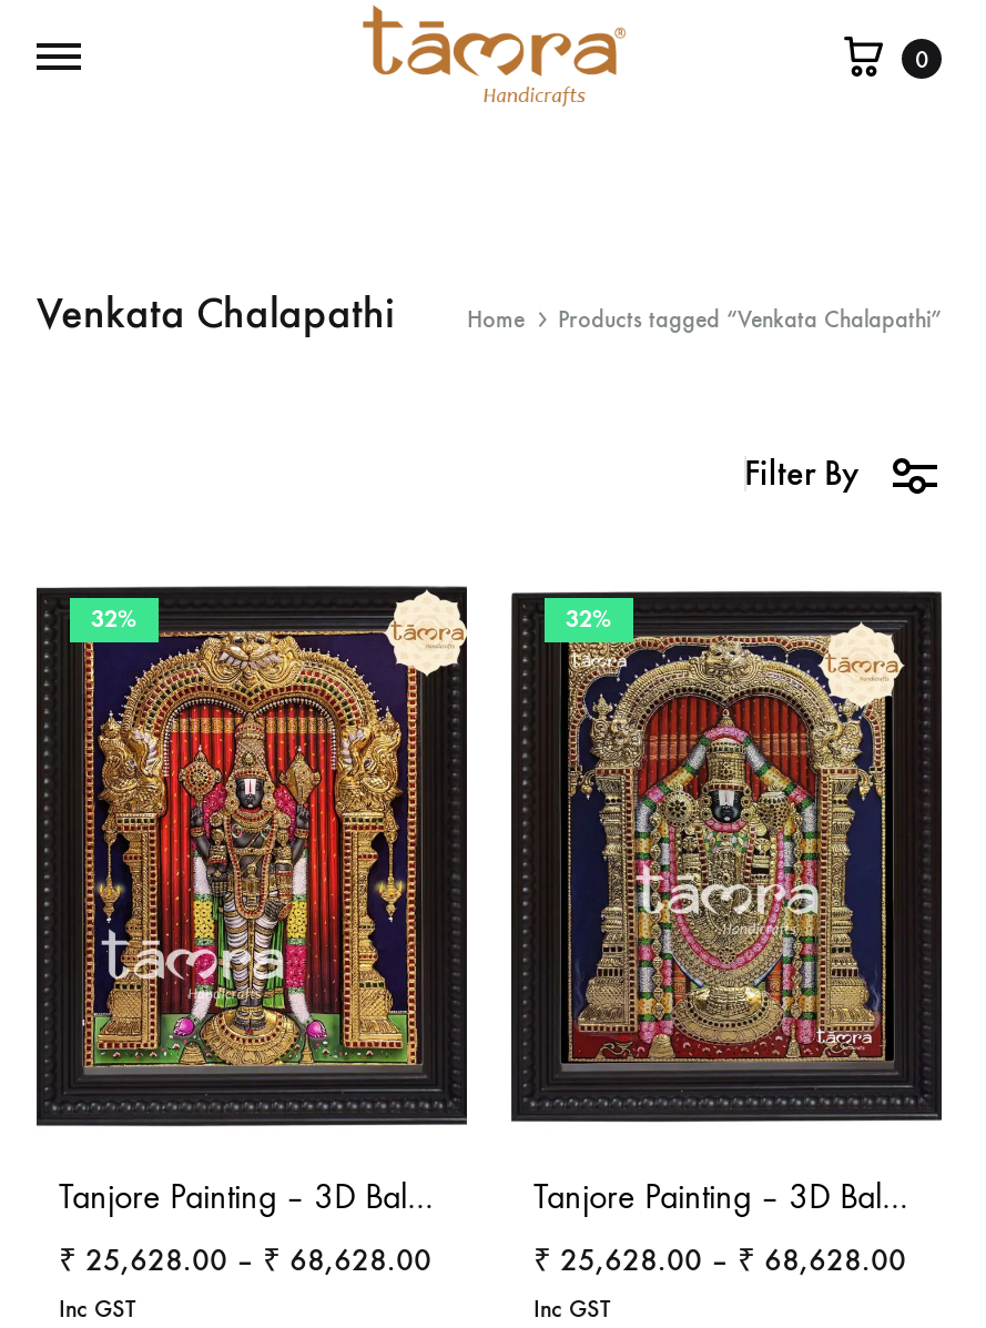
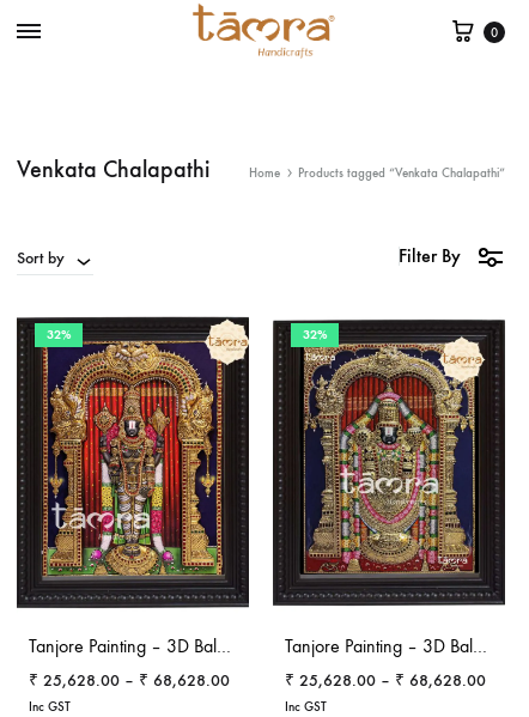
none -> [17,248,65,268] Sort by

